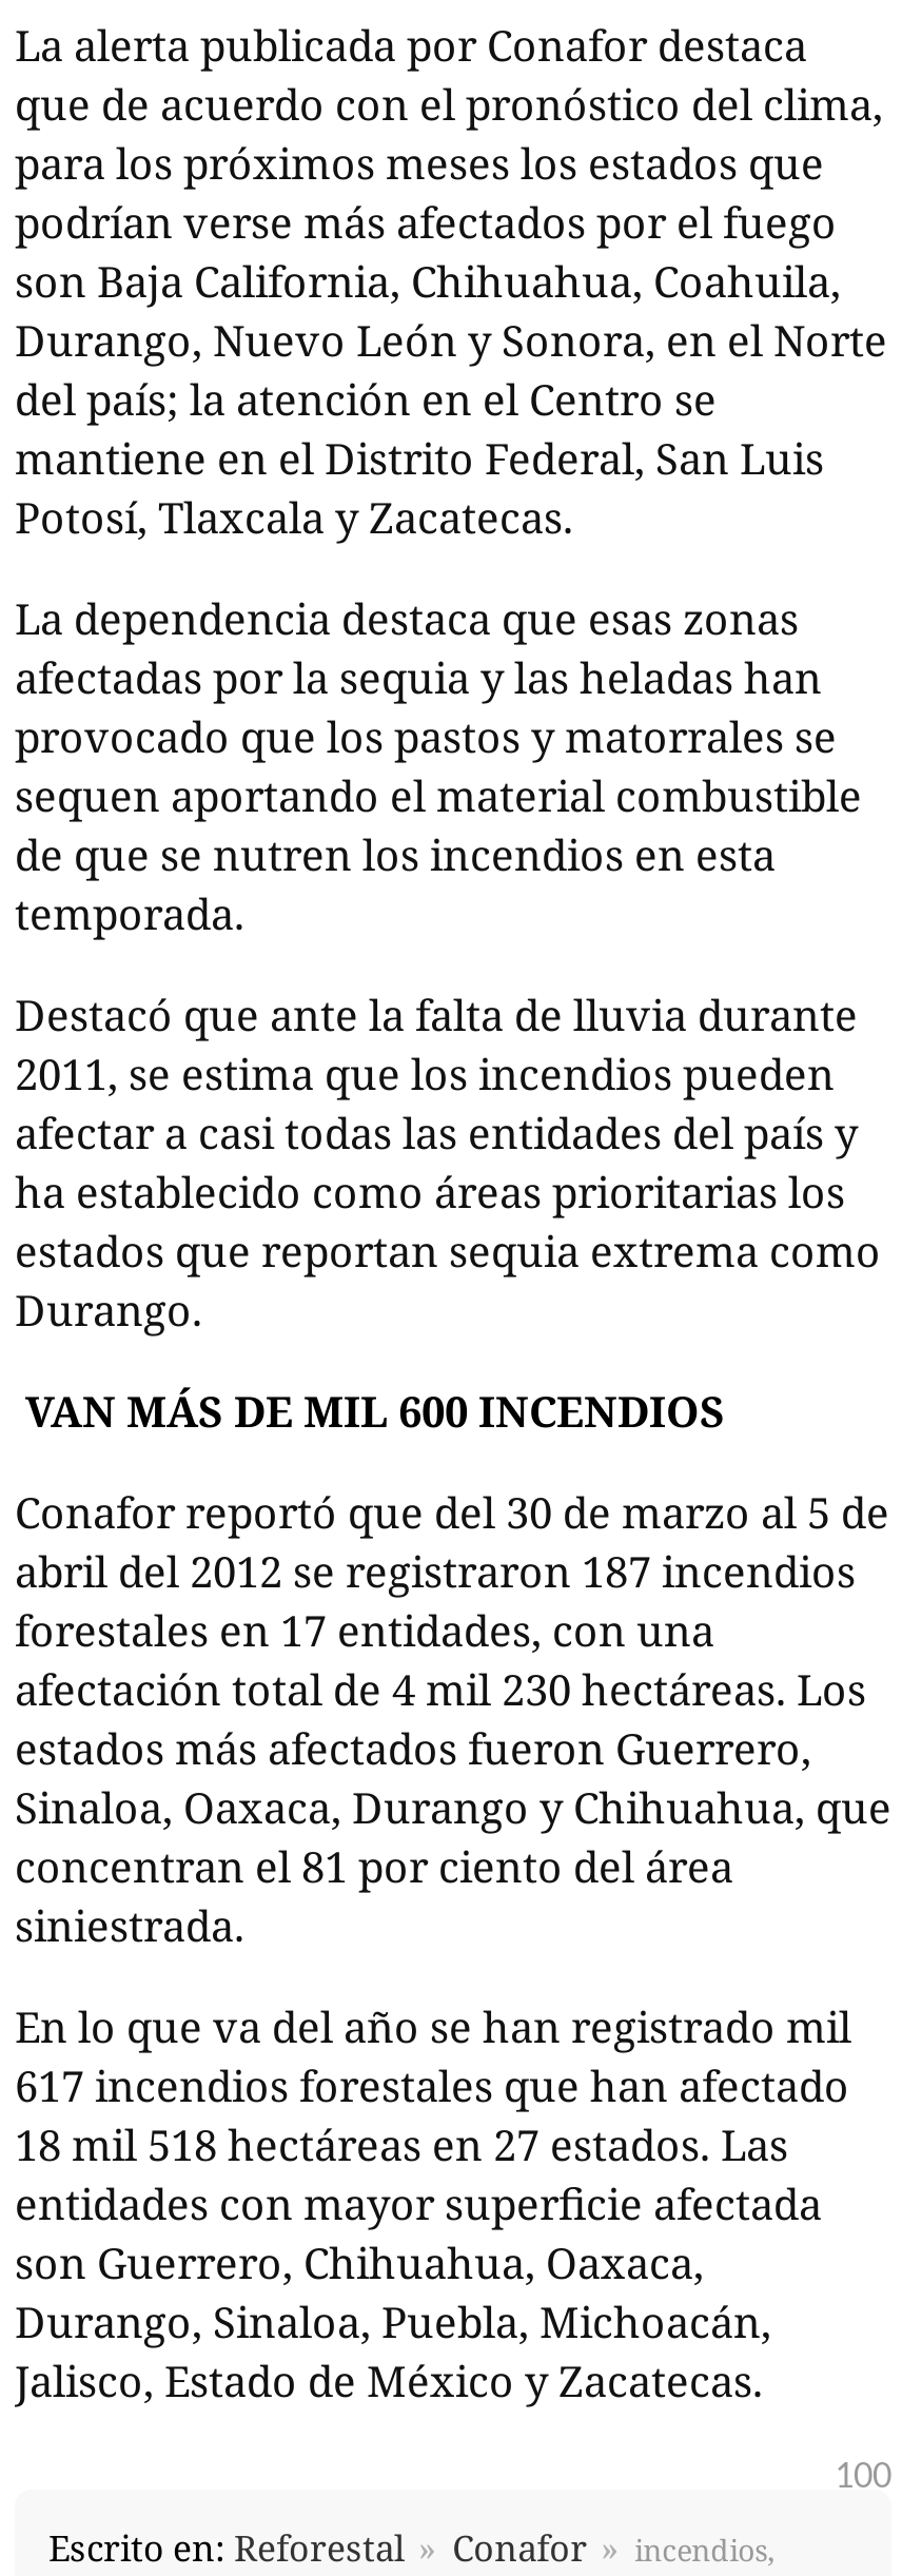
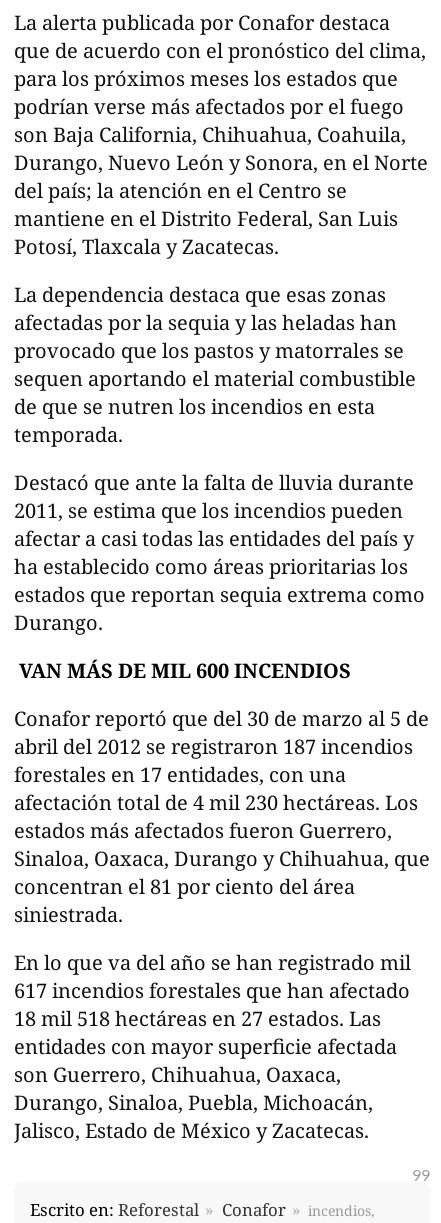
[835,2455,891,2495] 100 -> [412,1165,430,1184] 99

